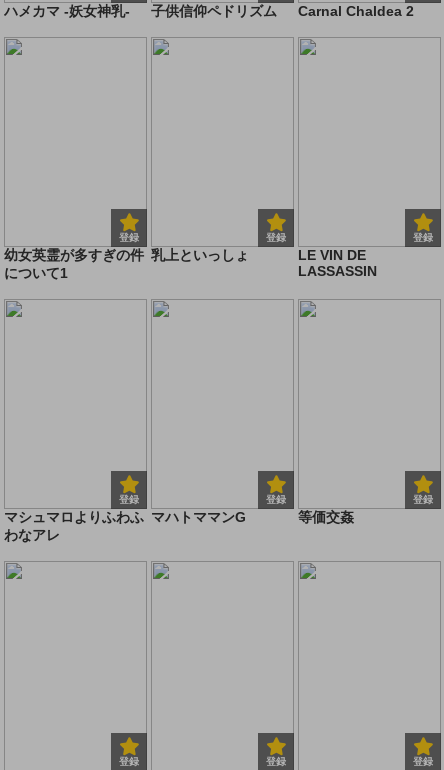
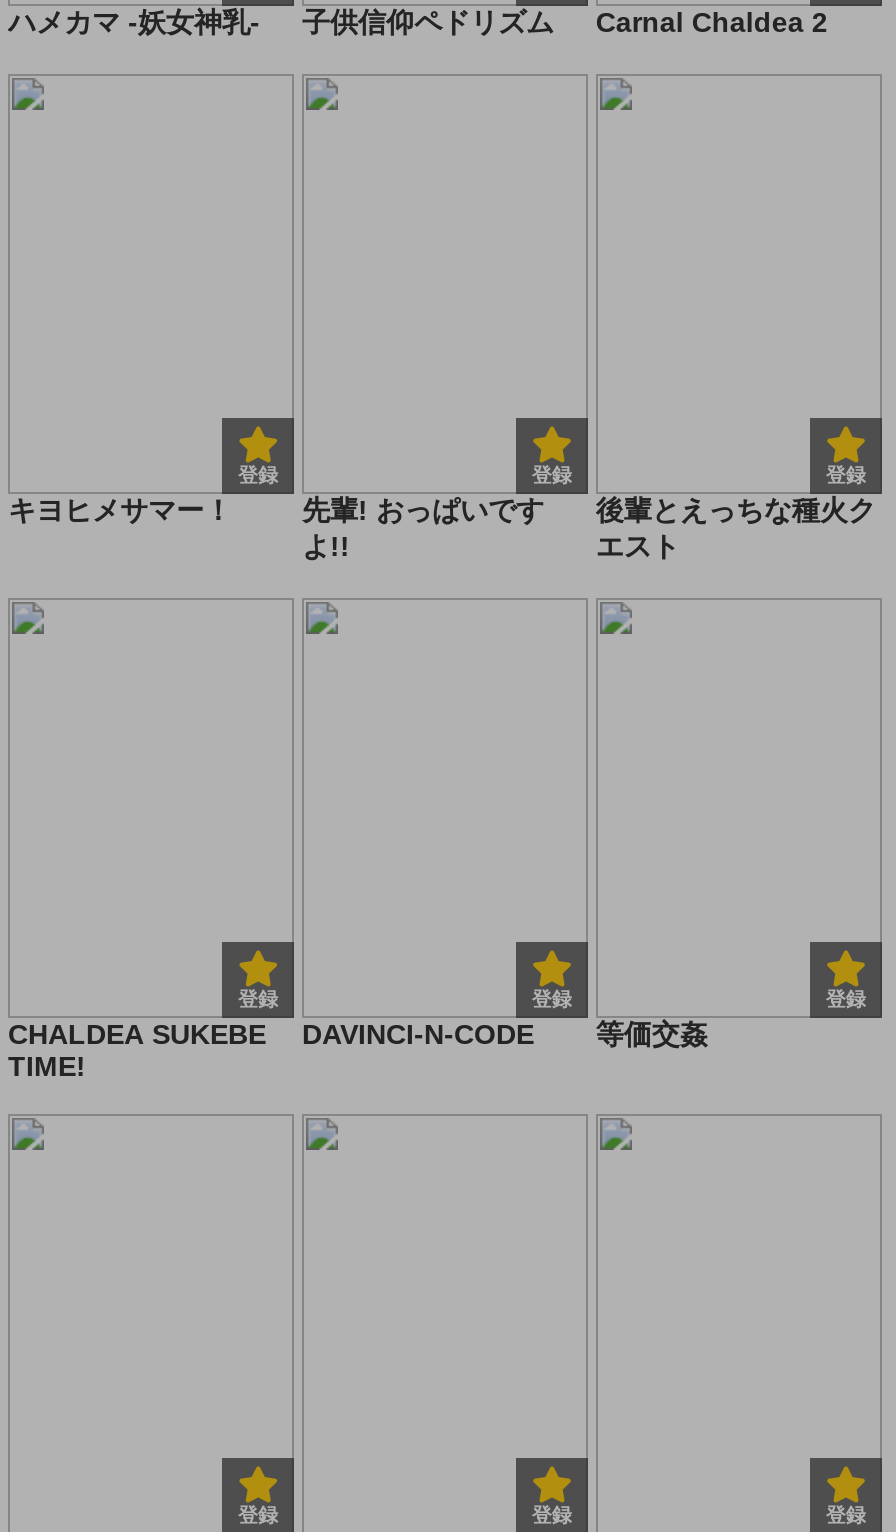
[4,247,144,281] 幼女英霊が多すぎの件 | について1 -> [8,494,232,526] キヨヒメサマー！
[151,247,249,263] 乳上といっしょ -> [302,494,544,562] 先輩! おっぱいです | よ!!
[298,247,377,279] LE VIN DE | LASSASSIN -> [596,494,876,562] 後輩とえっちな種火ク | エスト
[4,509,144,543] マシュマロよりふわふ | わなアレ -> [8,1018,266,1082] CHALDEA SUKEBE | TIME!
[151,509,246,525] マハトママンG -> [302,1018,534,1050] DAVINCI-N-CODE

